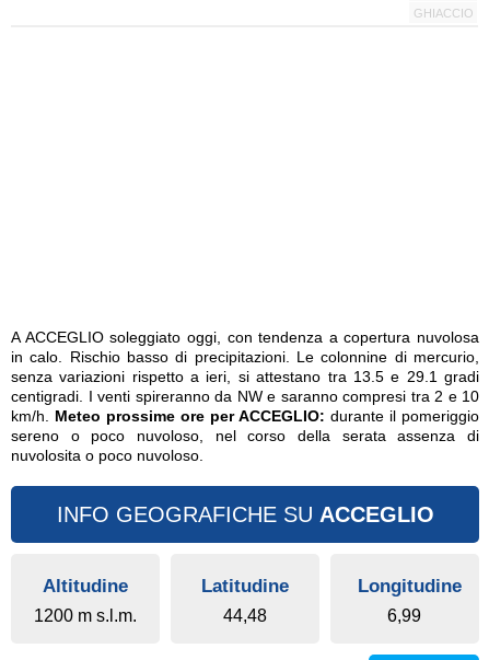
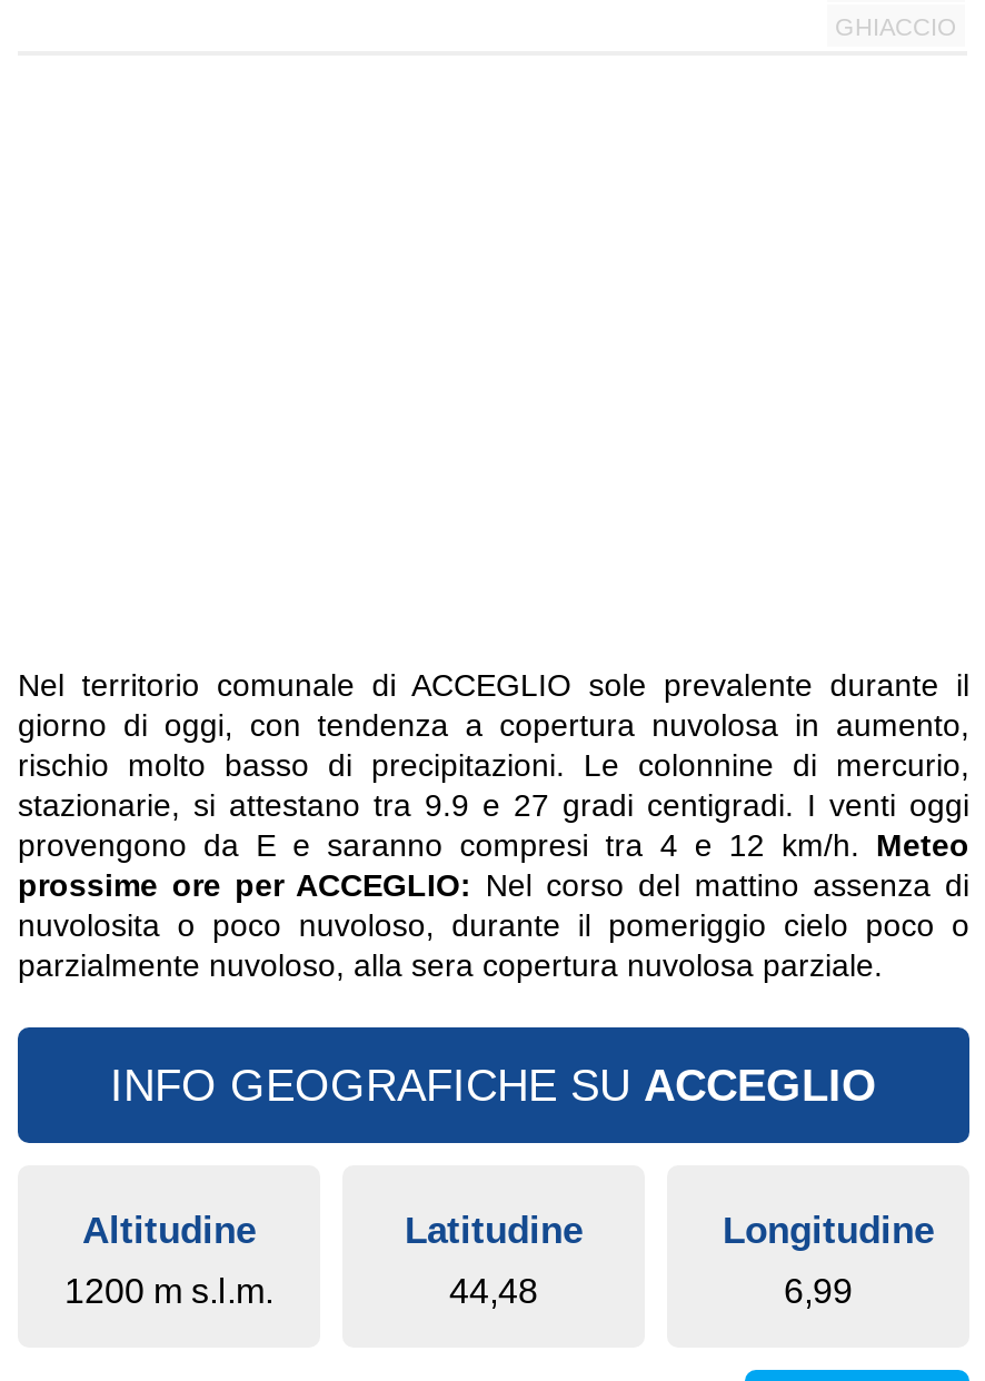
[11,328,479,464] A ACCEGLIO soleggiato oggi, con tendenza a copertura nuvolosa | in calo. Rischio basso di precipitazioni. Le colonnine di mercurio, | senza variazioni rispetto a ieri, si attestano tra 13.5 e 29.1 gradi | centigradi. I venti spireranno da NW e saranno compresi tra 2 e 10 | km/h. Meteo prossime ore per ACCEGLIO: durante il pomeriggio | sereno o poco nuvoloso, nel corso della serata assenza di | nuvolosita o poco nuvoloso. -> [18,666,969,982] Nel territorio comunale di ACCEGLIO sole prevalente durante il | giorno di oggi, con tendenza a copertura nuvolosa in aumento, | rischio molto basso di precipitazioni. Le colonnine di mercurio, | stazionarie, si attestano tra 9.9 e 27 gradi centigradi. I venti oggi | provengono da E e saranno compresi tra 4 e 12 km/h. Meteo | prossime ore per ACCEGLIO: Nel corso del mattino assenza di | nuvolosita o poco nuvoloso, durante il pomeriggio cielo poco o | parzialmente nuvoloso, alla sera copertura nuvolosa parziale.

